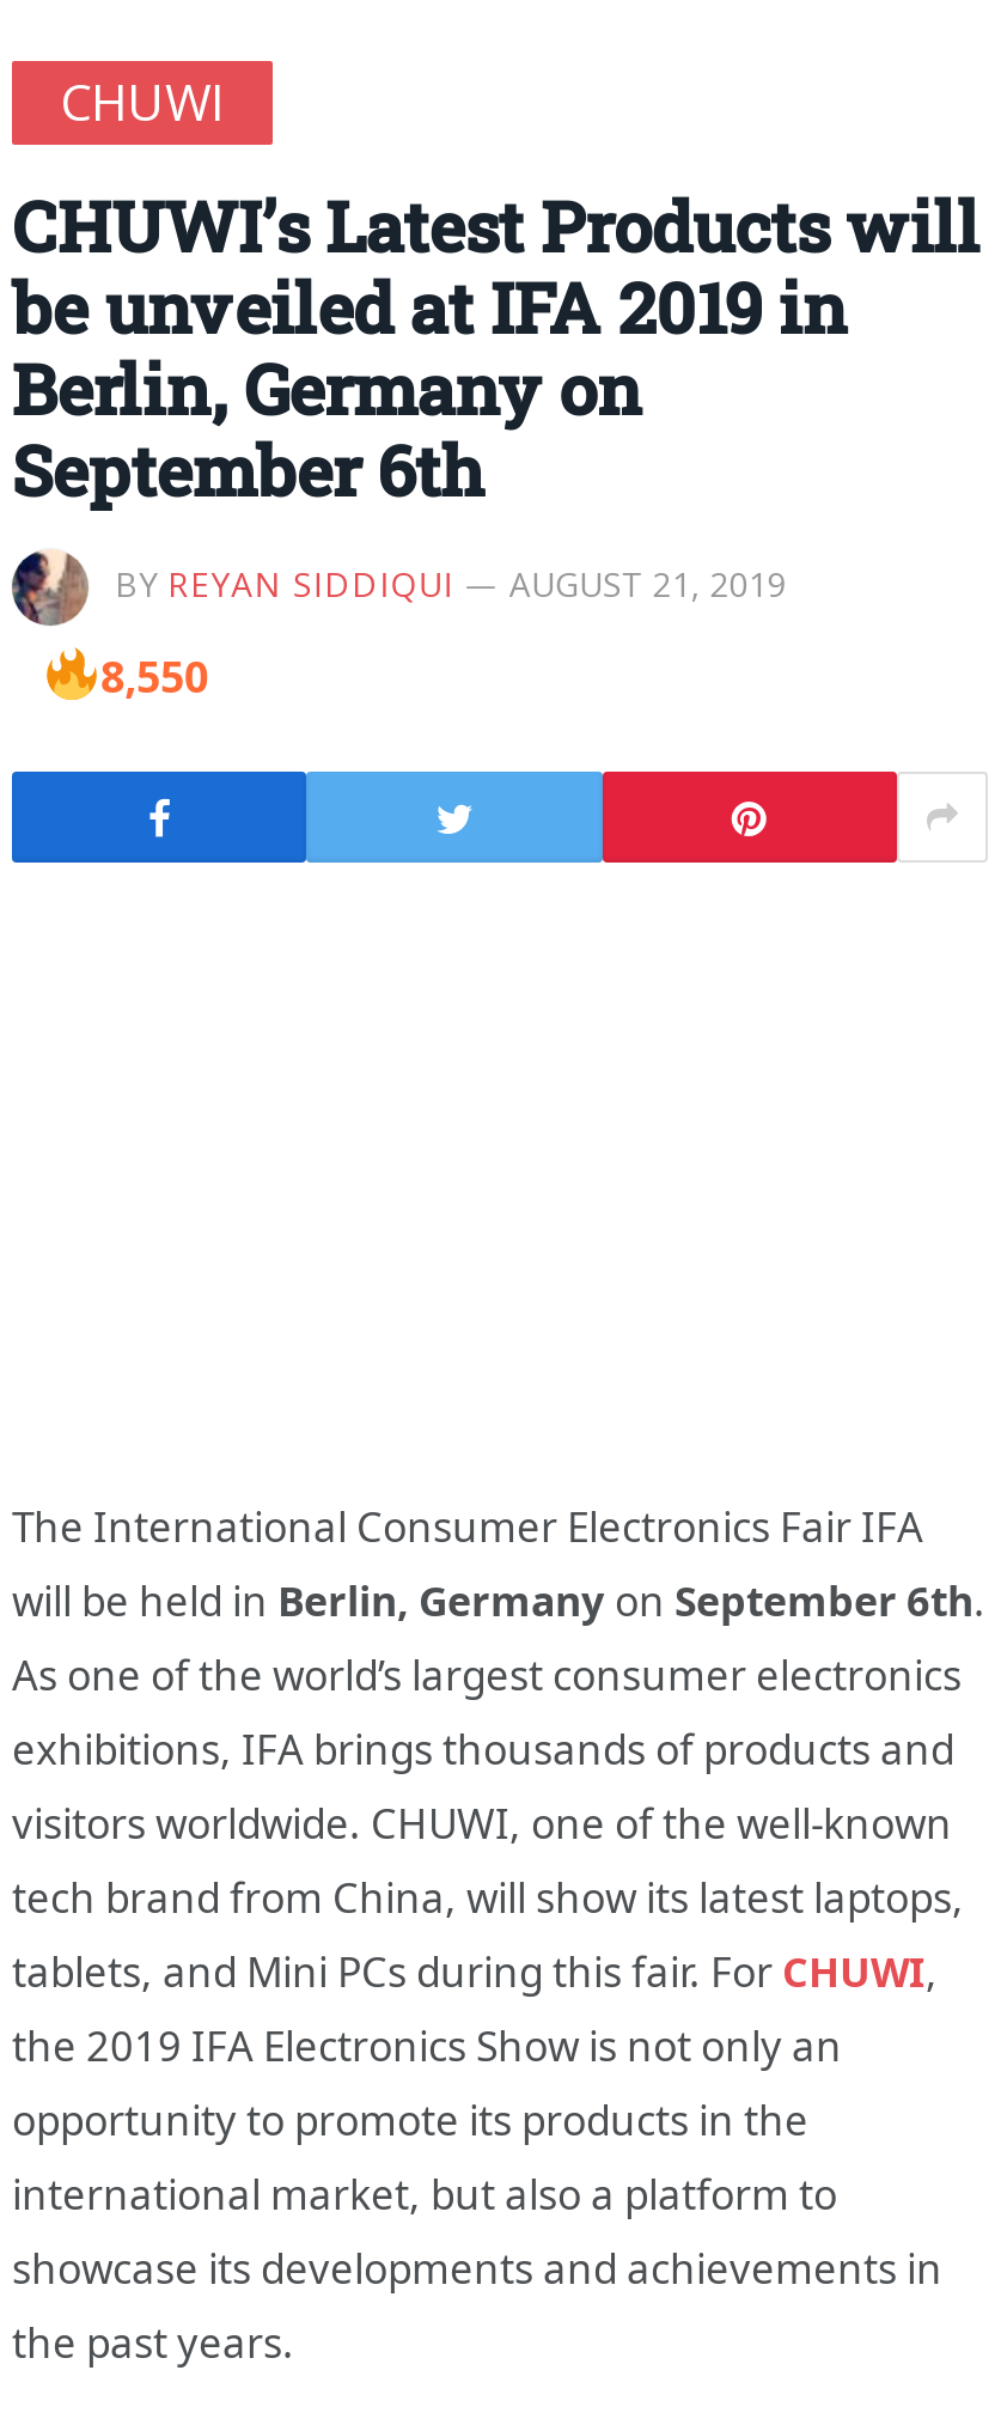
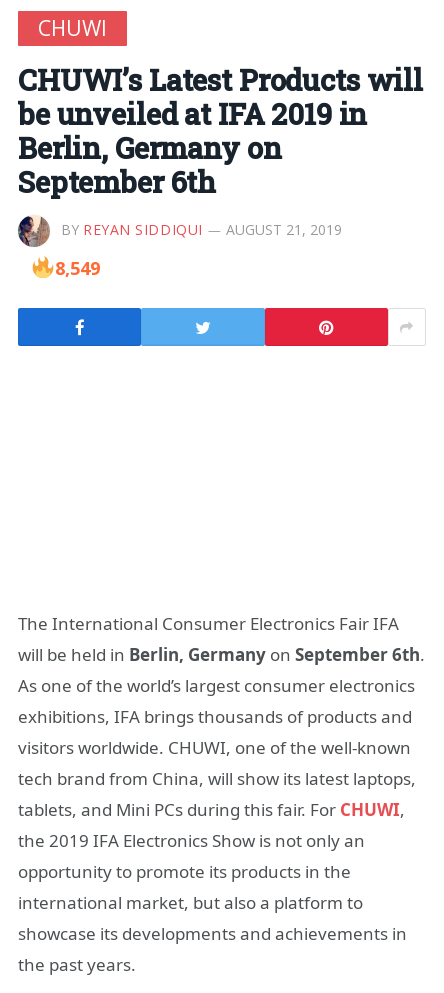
[101,646,208,703] 8,550 -> [55,255,100,279] 8,549

